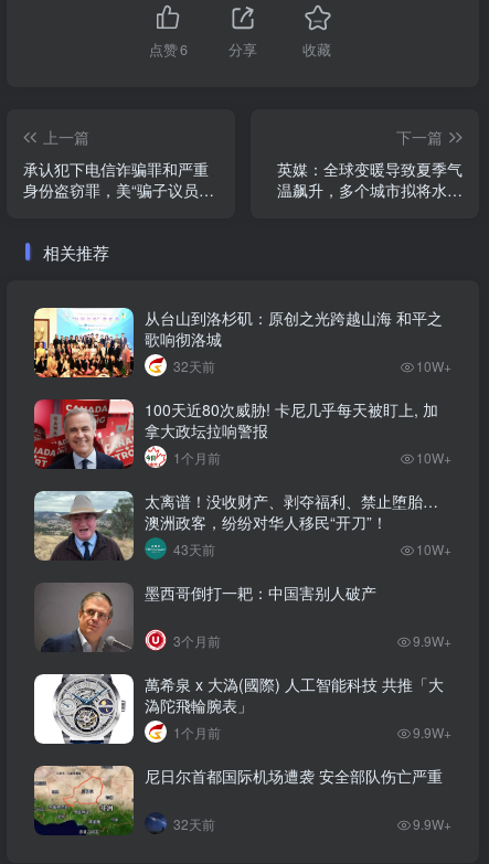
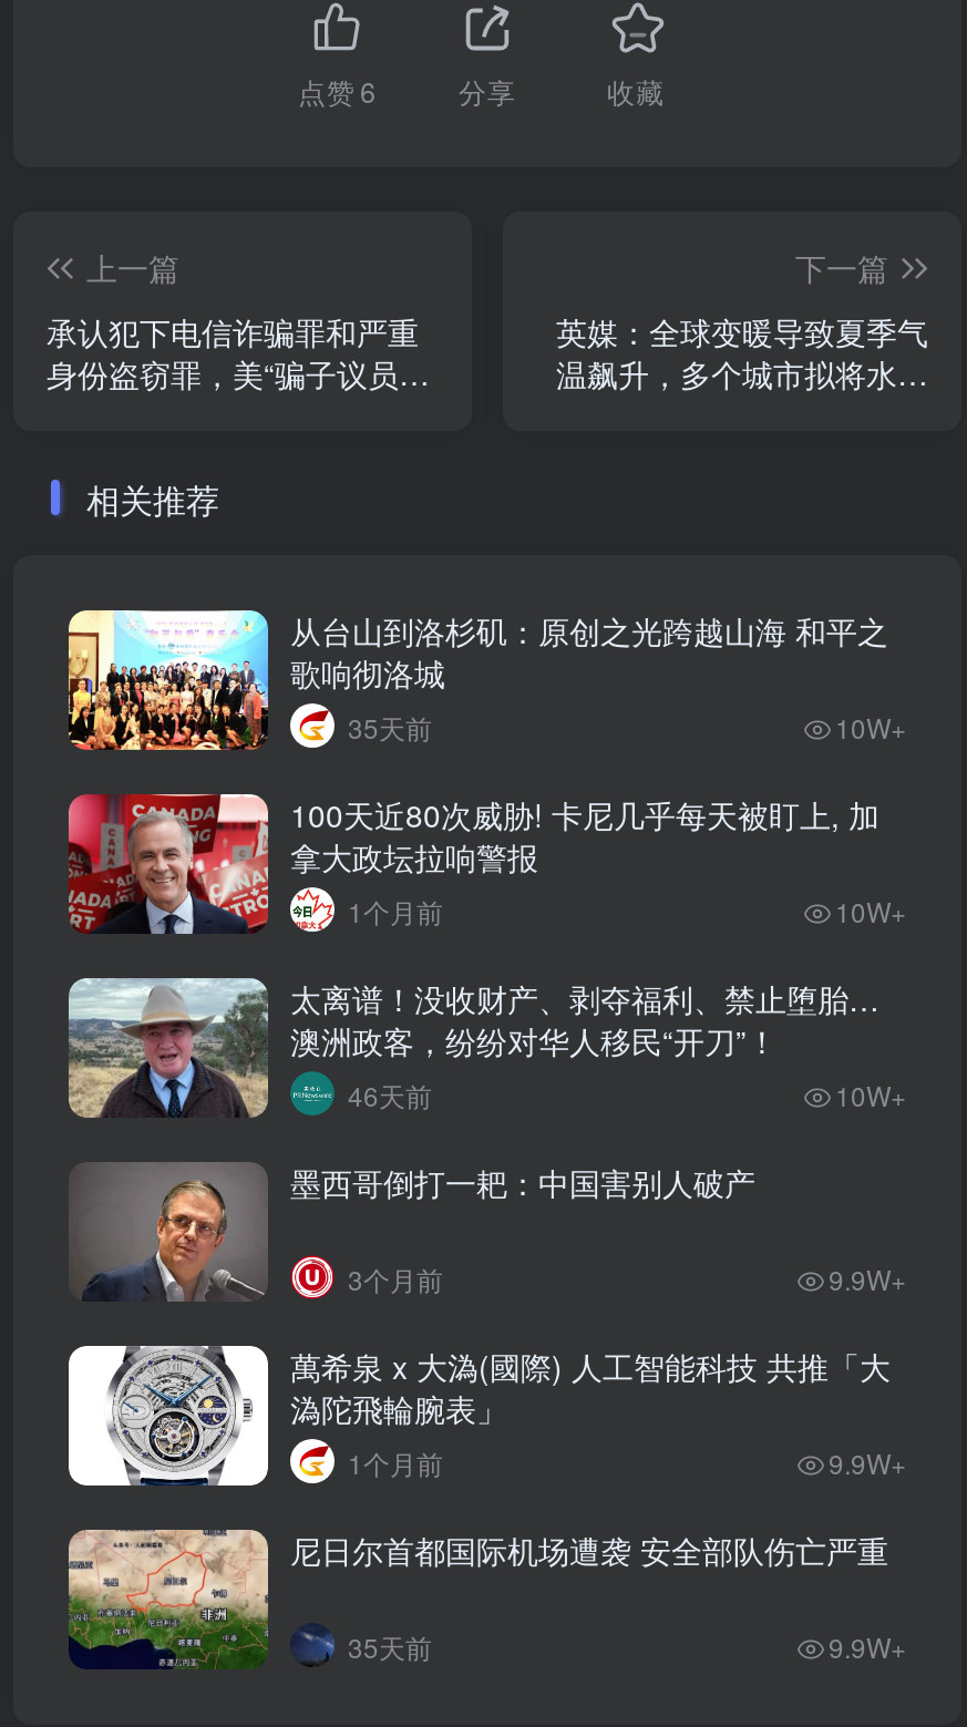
[173,356,215,375] 32天前 -> [348,708,432,746] 35天前
[173,540,215,558] 43天前 -> [348,1076,432,1113] 46天前
[173,814,215,833] 32天前 -> [348,1627,432,1665] 35天前

